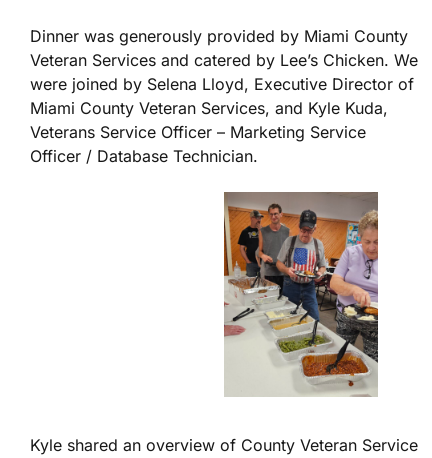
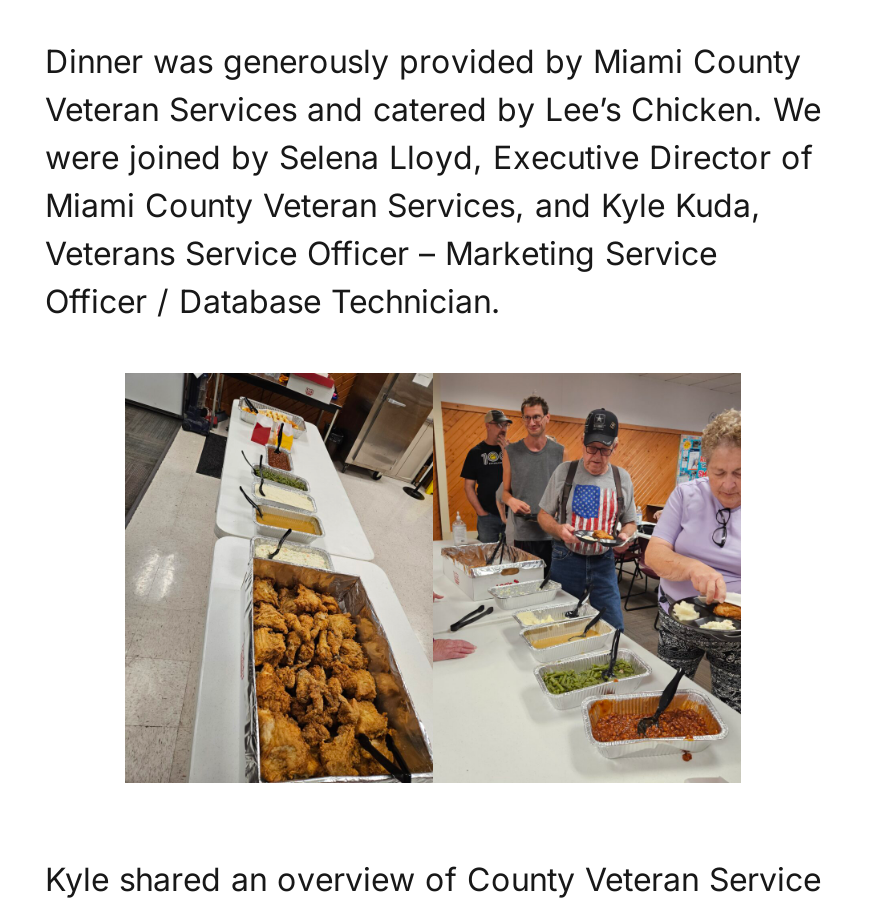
none -> [123,371,435,785] [image]

